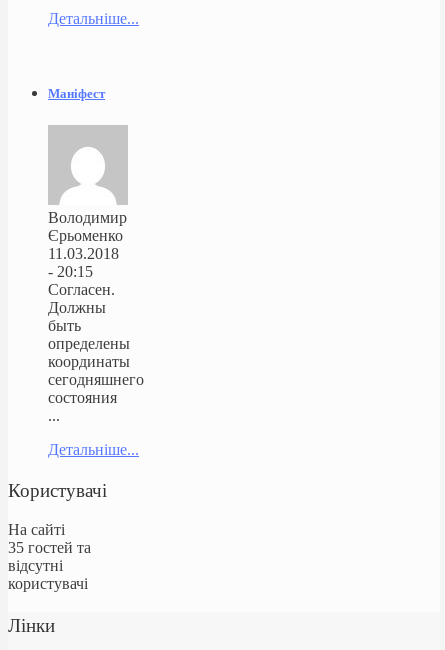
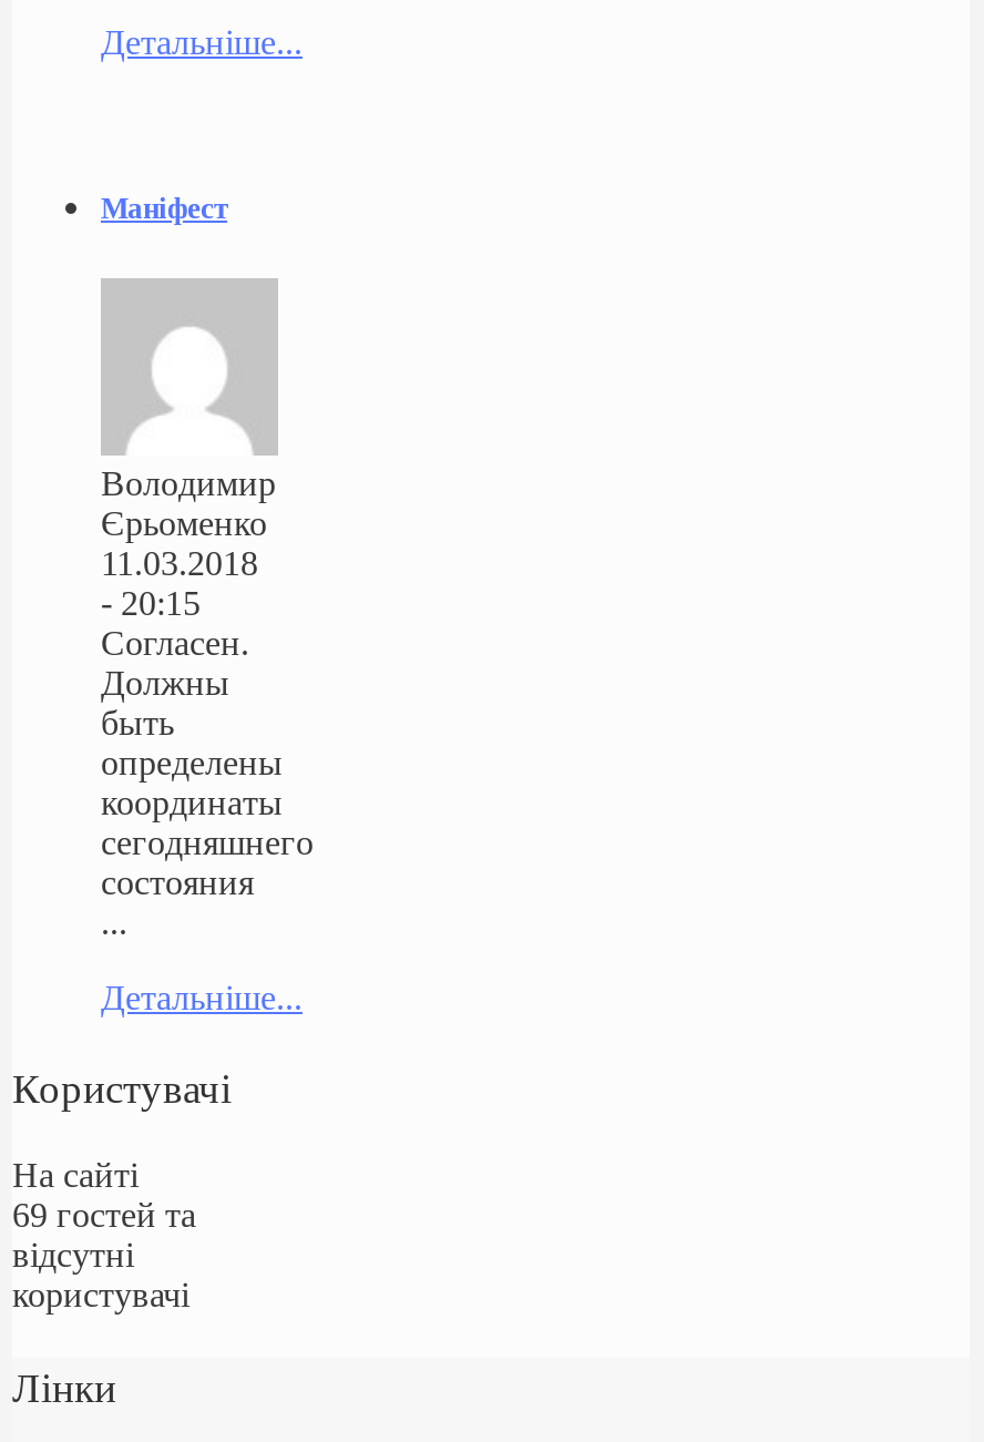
[8,539,91,556] 35 гостей та -> [12,1196,196,1233] 69 гостей та

